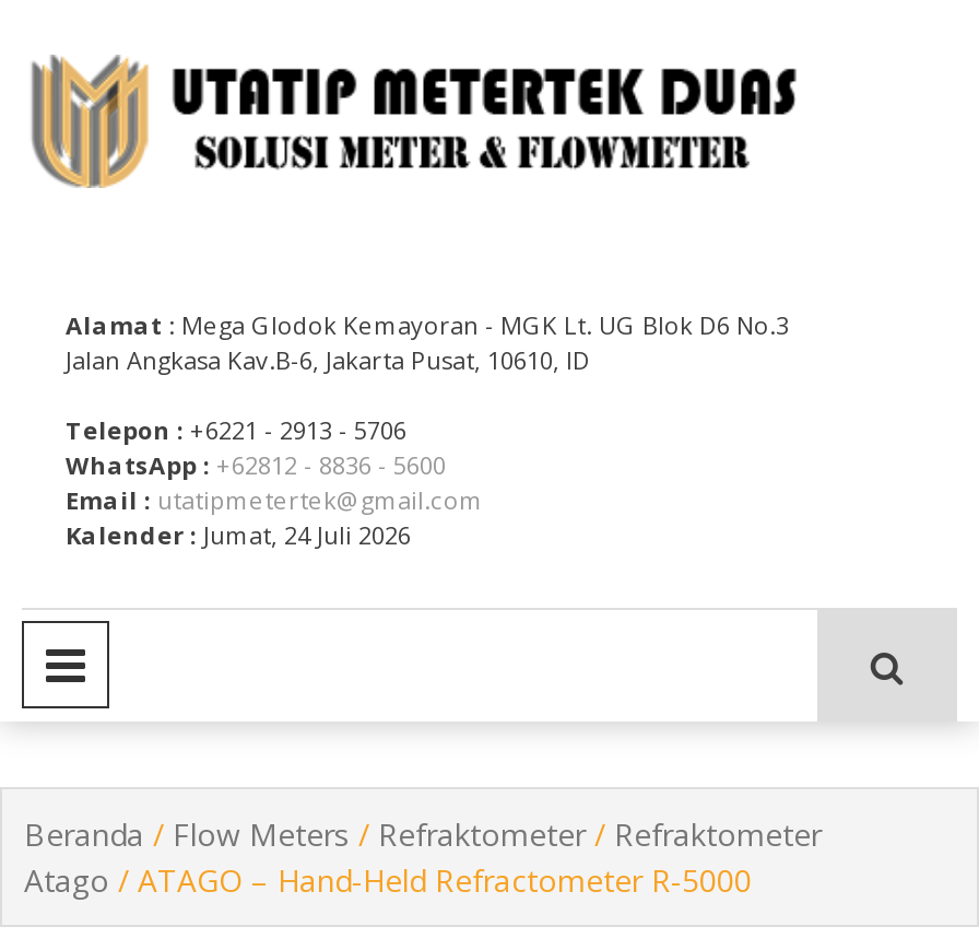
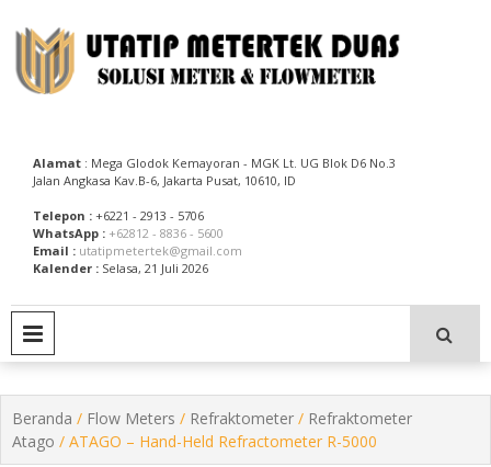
[66,517,411,550] Kalender : Jumat, 24 Juli 2026 -> [33,259,208,276] Kalender : Selasa, 21 Juli 2026

